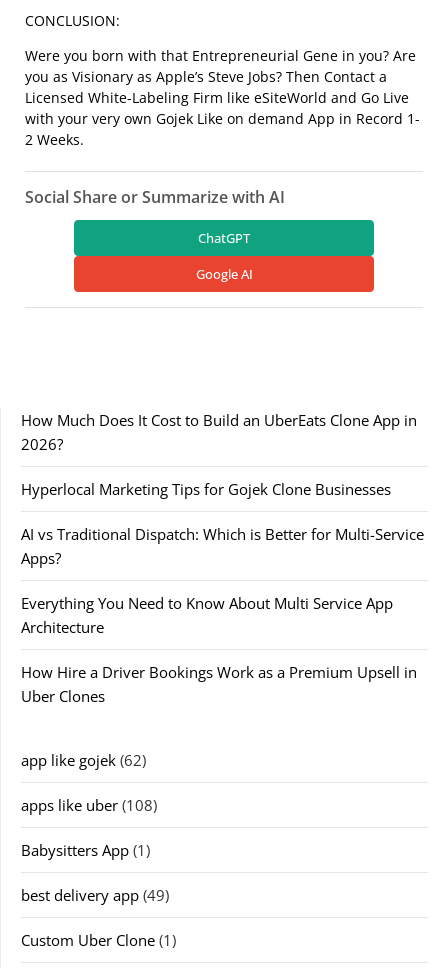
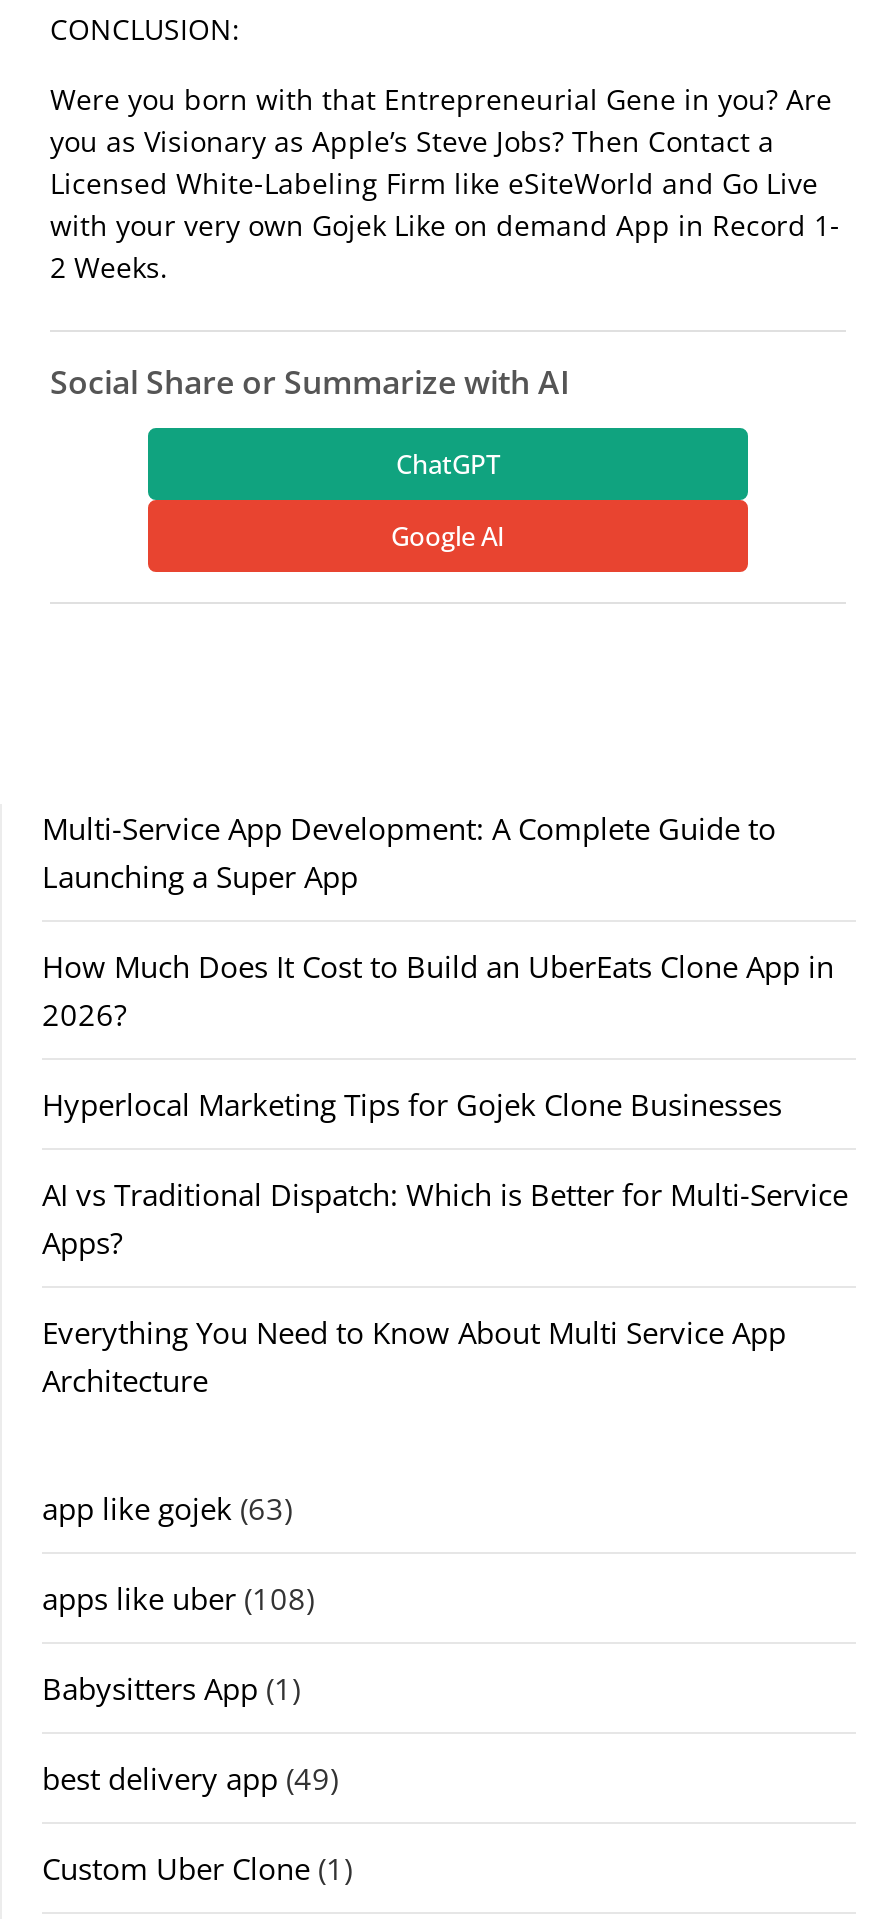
none -> [42,808,776,896] Multi-Service App Development: A Complete Guide to | Launching a Super App
moved [21,410,424,637] -> [42,946,848,1400]: How Much Does It Cost to Build an UberEats Clone App in | 2026? | Hyperlocal Marketing Tips for Gojek Clone Businesses | AI vs Traditional Dispatch: Which is Better for Multi-Service | Apps? | Everything You Need to Know About Multi Service App | Architecture
[21,662,417,770] How Hire a Driver Bookings Work as a Premium Upsell in | Uber Clones | app like gojek (62) -> [42,1488,292,1528] app like gojek (63)

